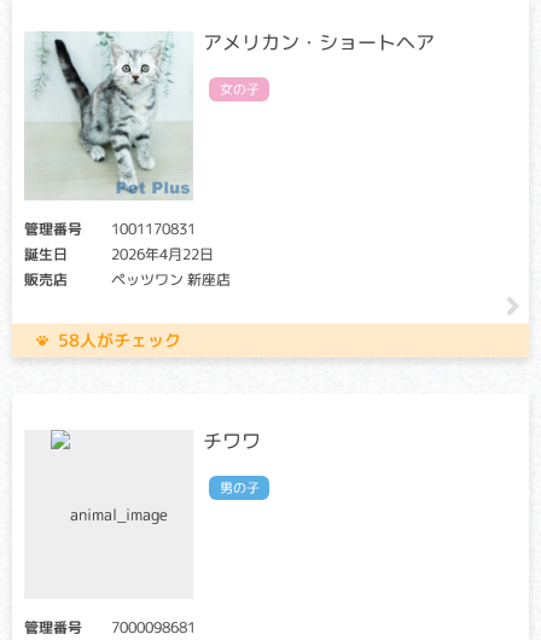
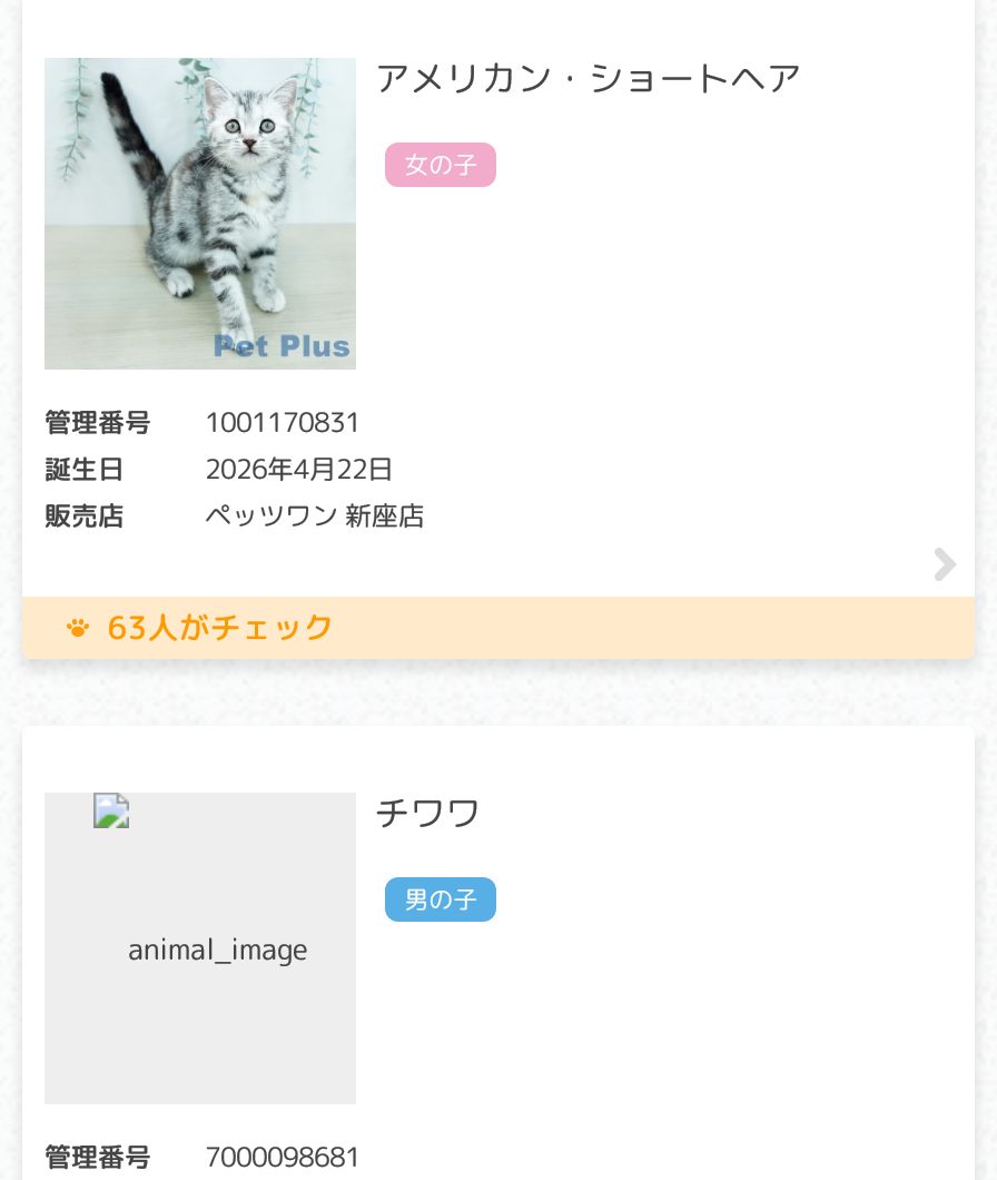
[58,328,181,351] 58人がチェック -> [107,605,334,647] 63人がチェック

